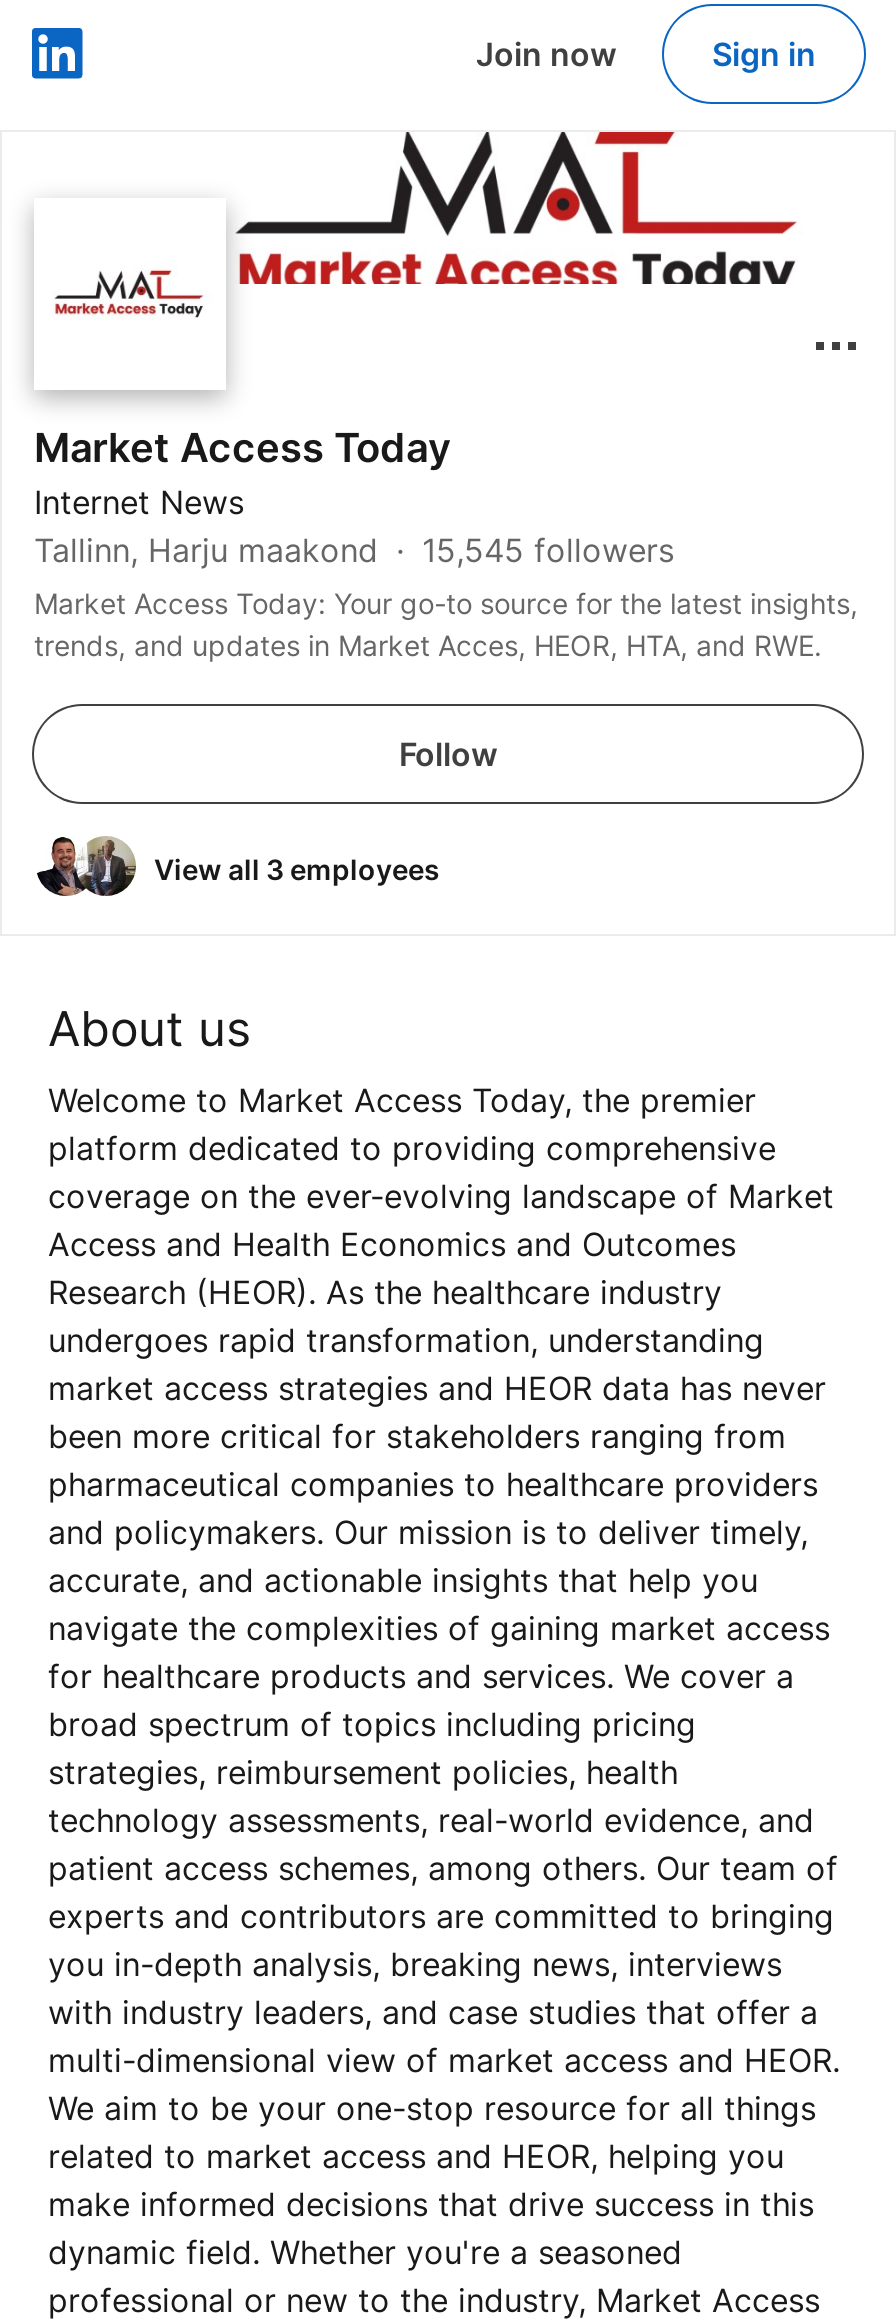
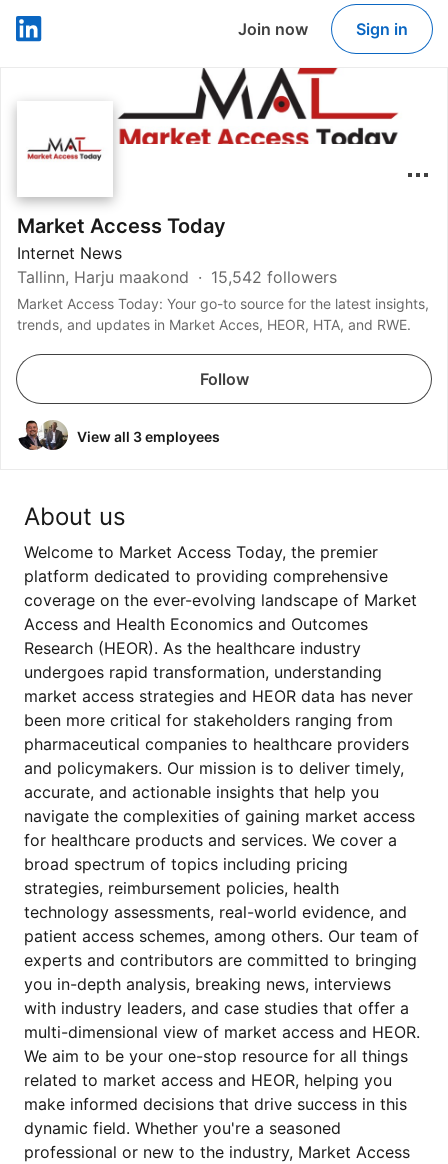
[34,530,674,570] Tallinn, Harju maakond 15,545 followers -> [17,267,337,287] Tallinn, Harju maakond 15,542 followers

